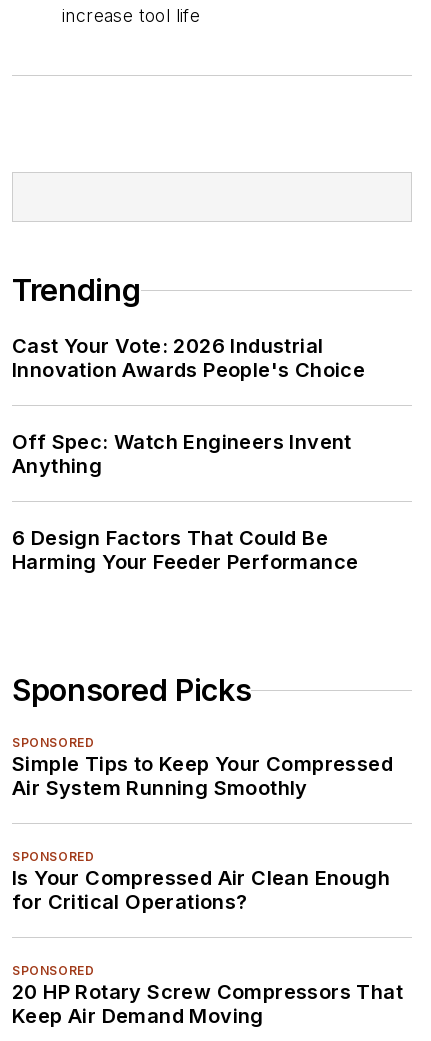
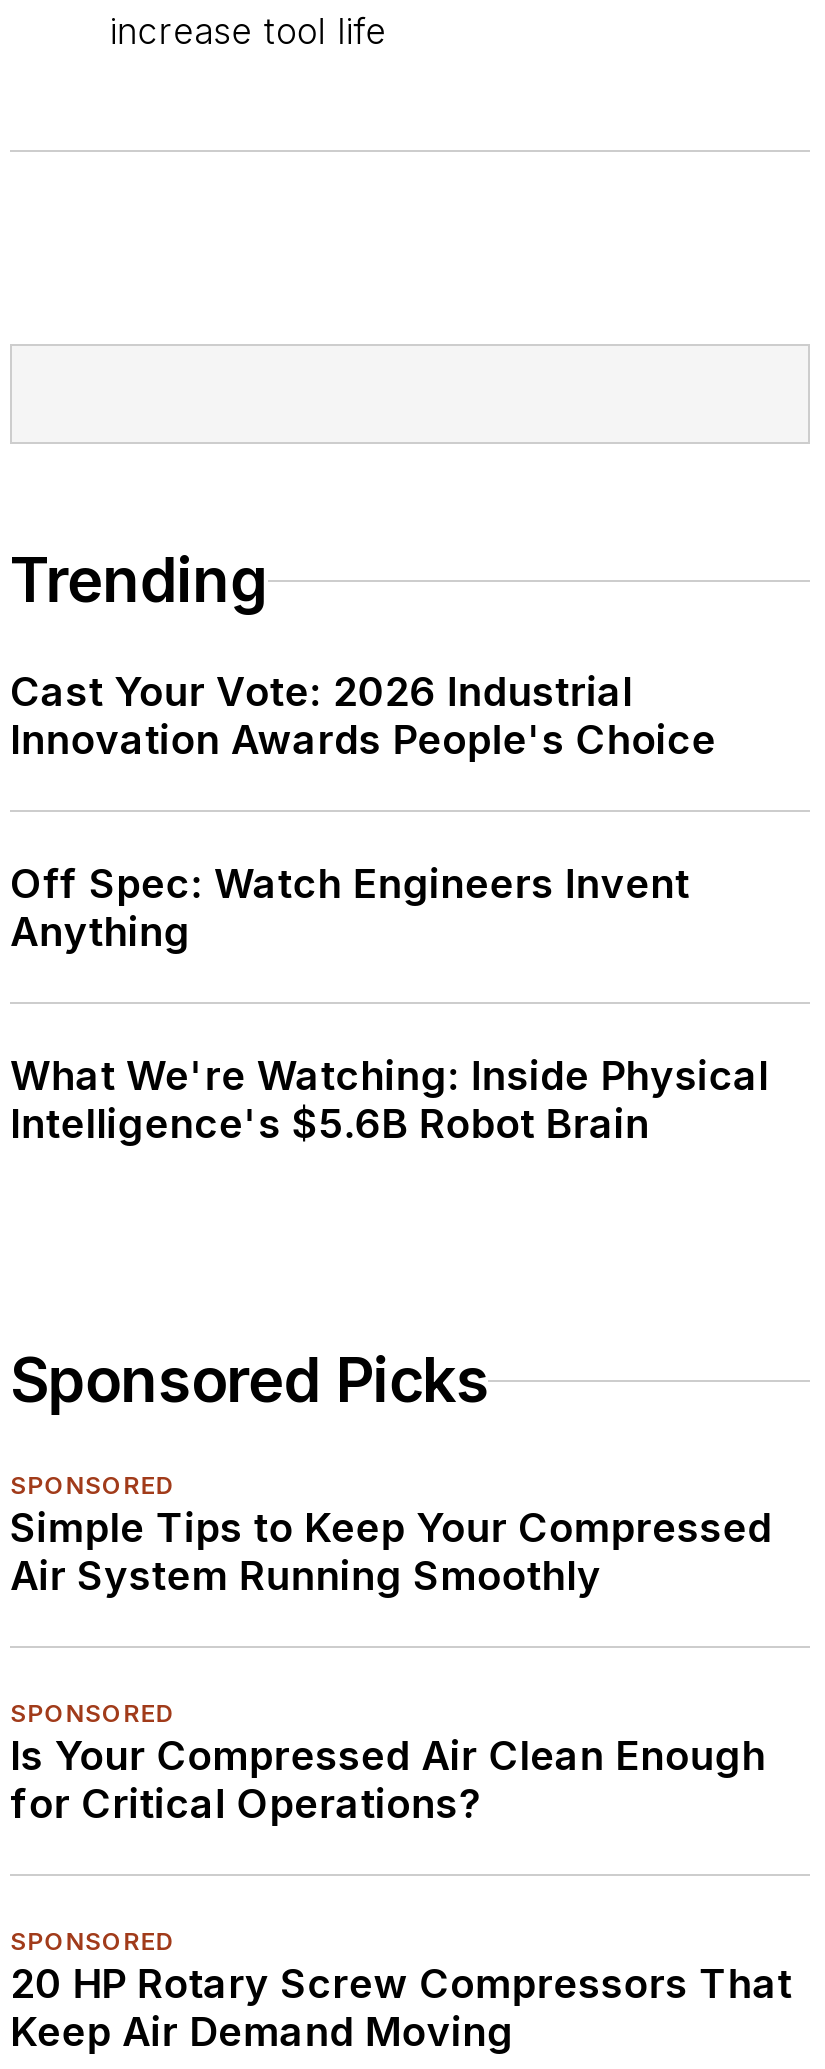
[12,526,358,574] 6 Design Factors That Could Be | Harming Your Feeder Performance -> [10,1052,769,1148] What We're Watching: Inside Physical | Intelligence's $5.6B Robot Brain

